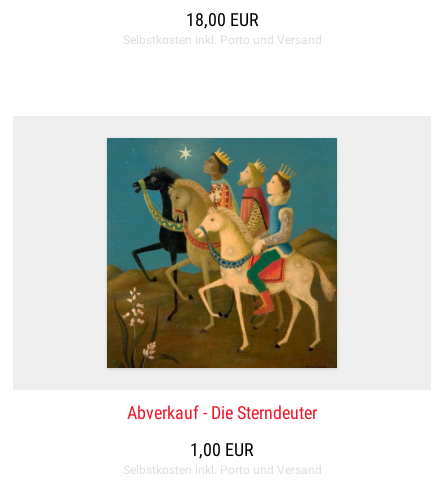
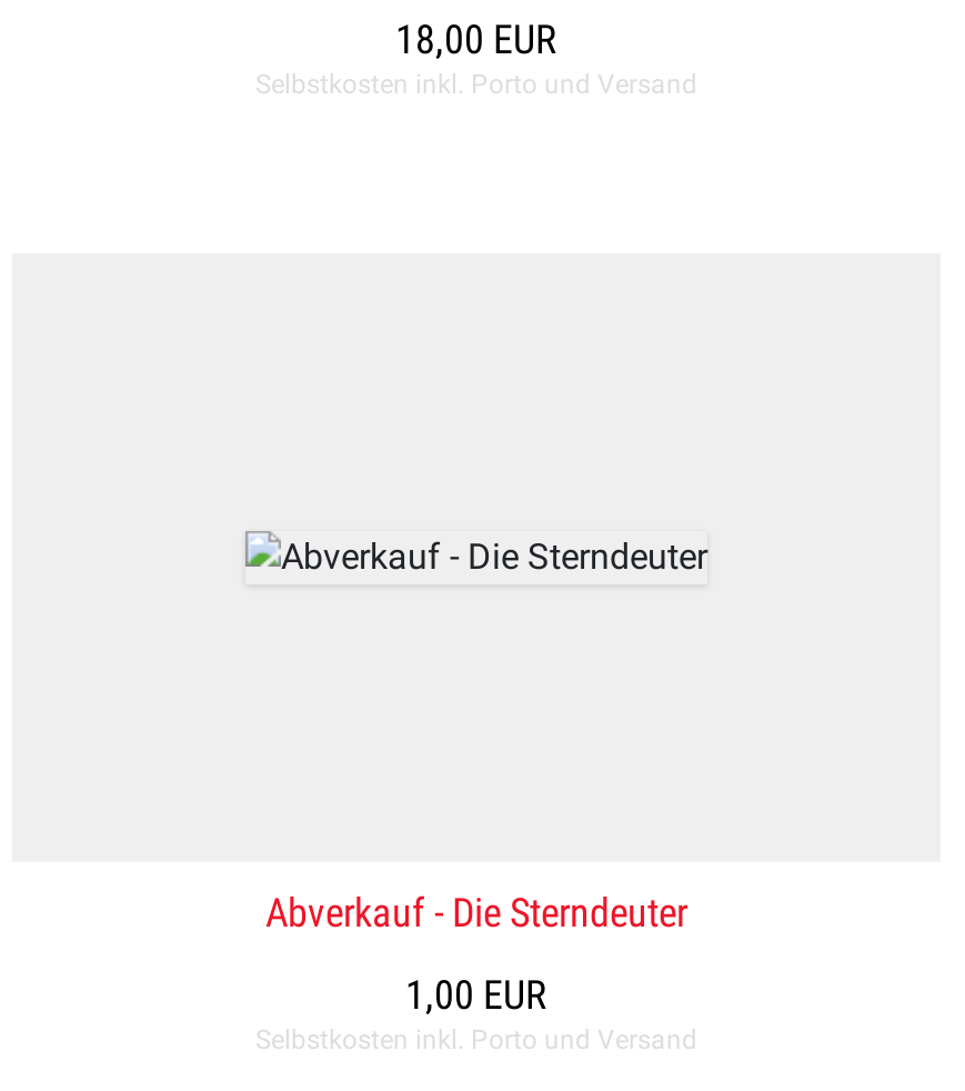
[106,137,338,369] [image] -> none

